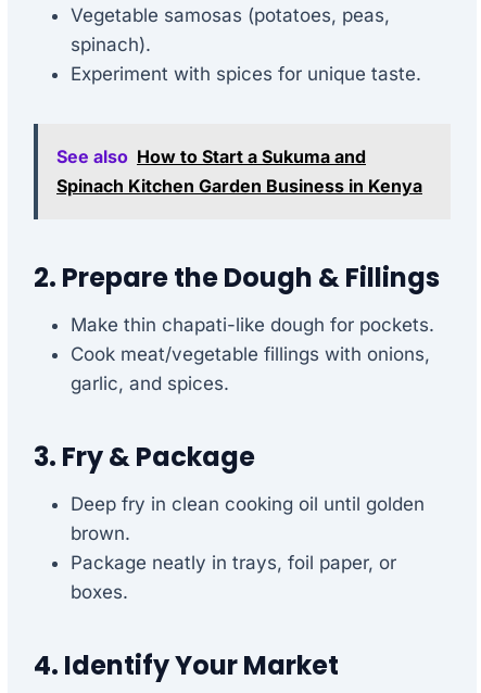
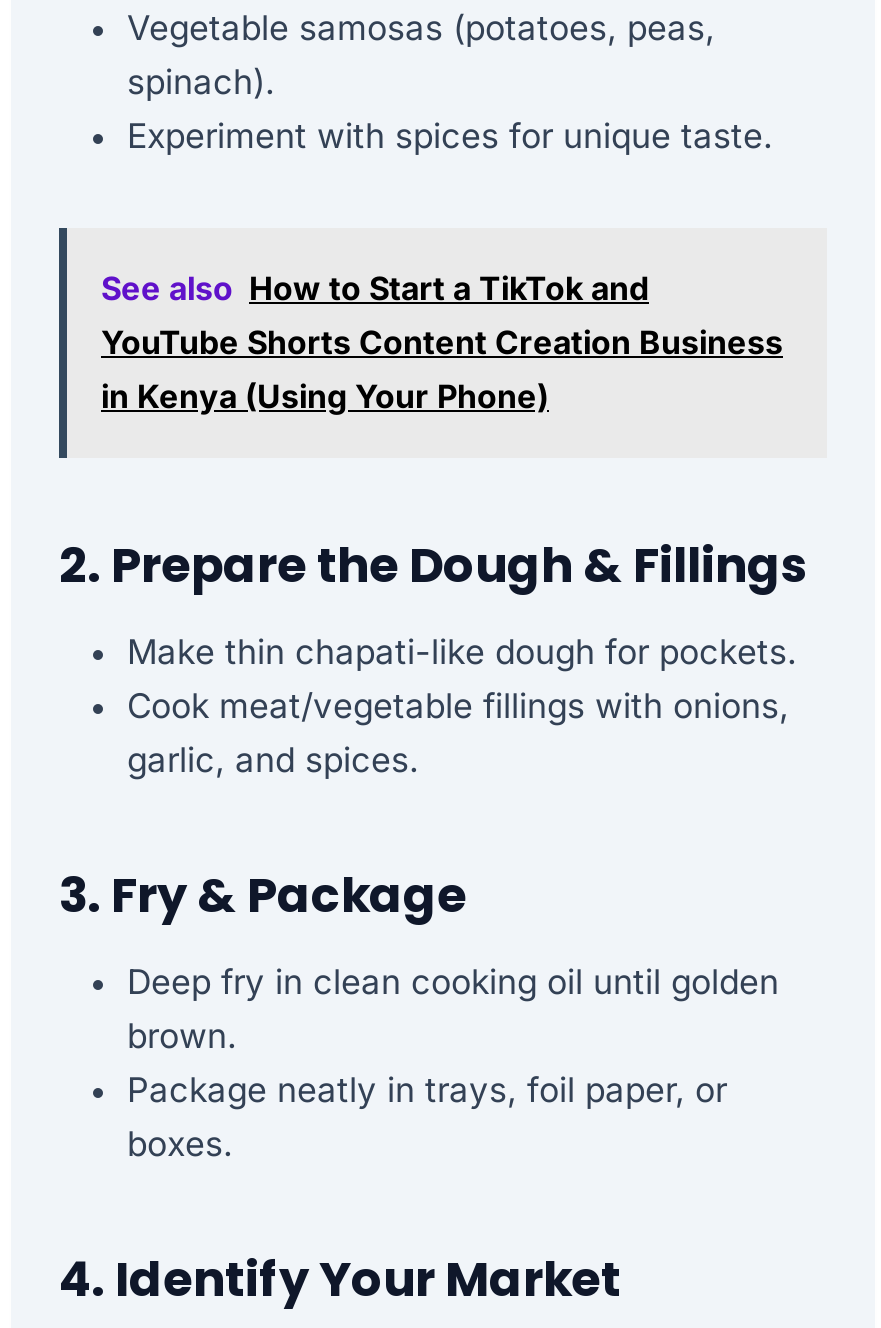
[56,146,422,197] See also How to Start a Sukuma and | Spinach Kitchen Garden Business in Kenya -> [101,268,783,416] See also How to Start a TikTok and | YouTube Shorts Content Creation Business | in Kenya (Using Your Phone)

